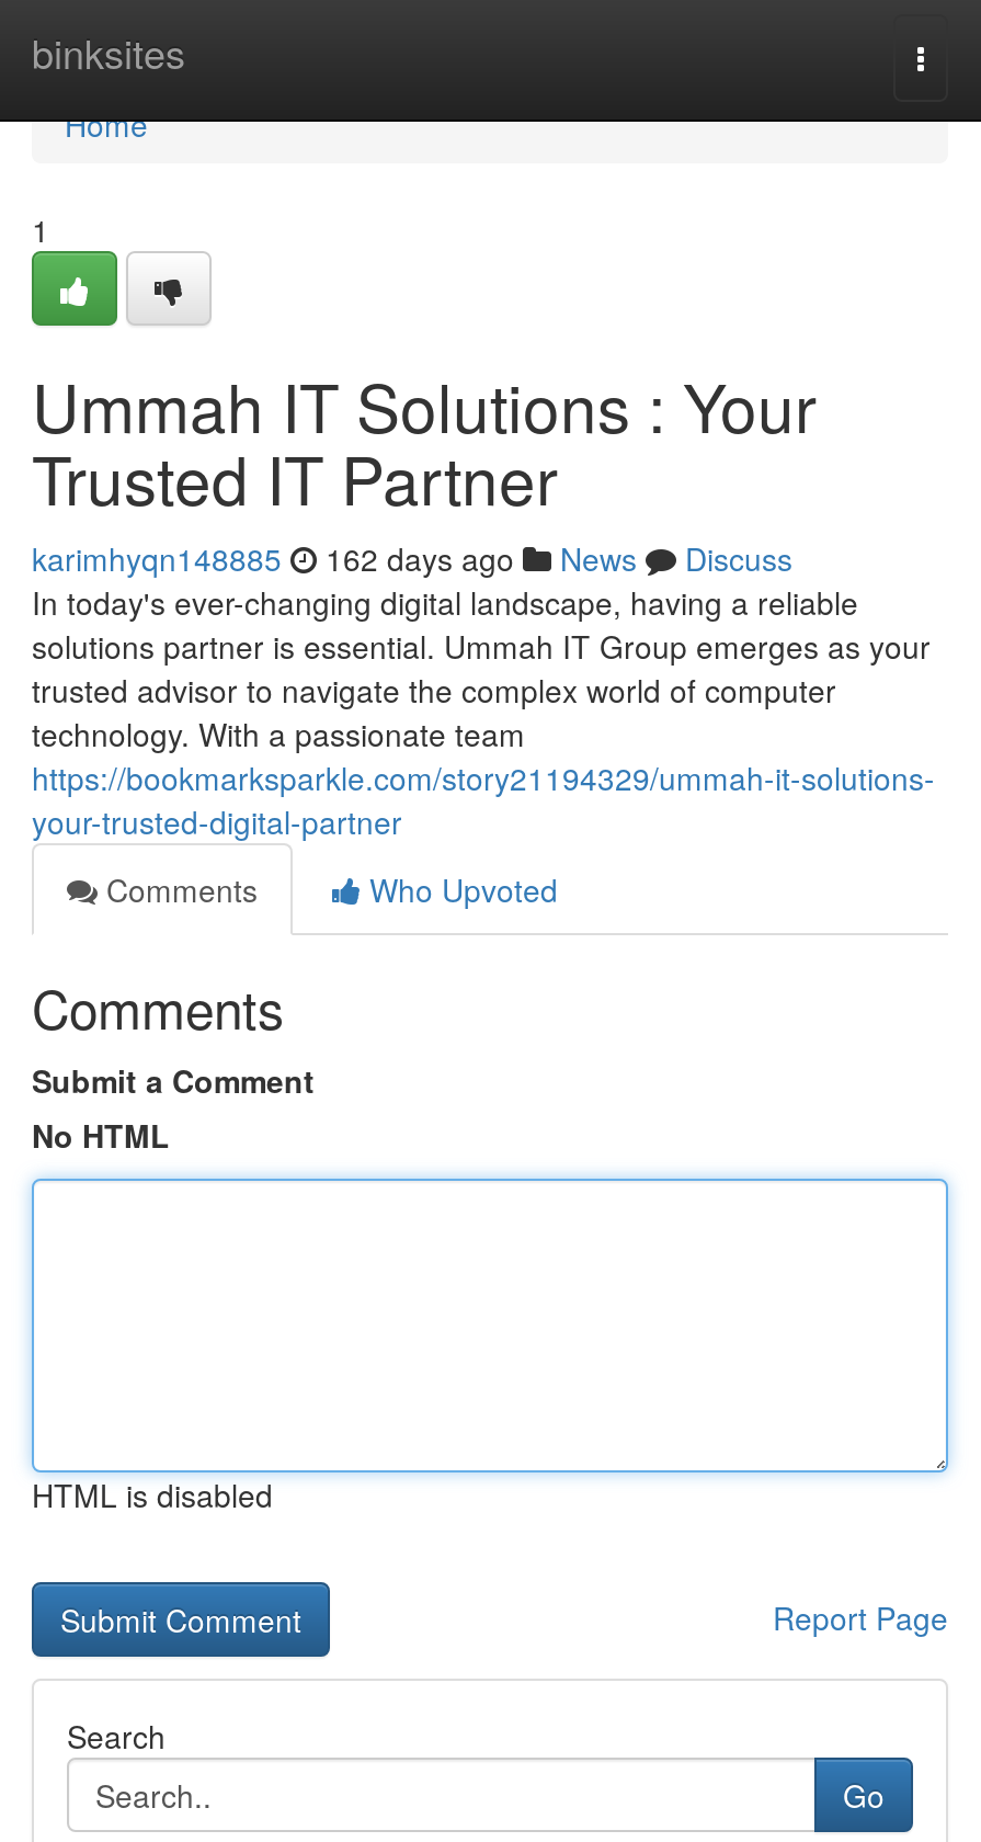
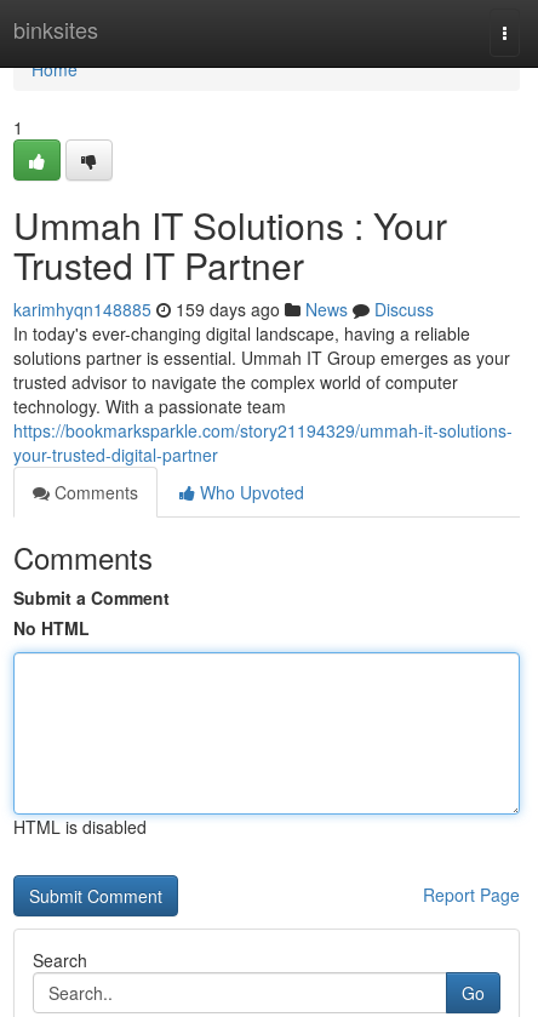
[32,536,792,580] karimhyqn148885 162 days ago News Discuss -> [13,297,434,321] karimhyqn148885 159 days ago News Discuss

